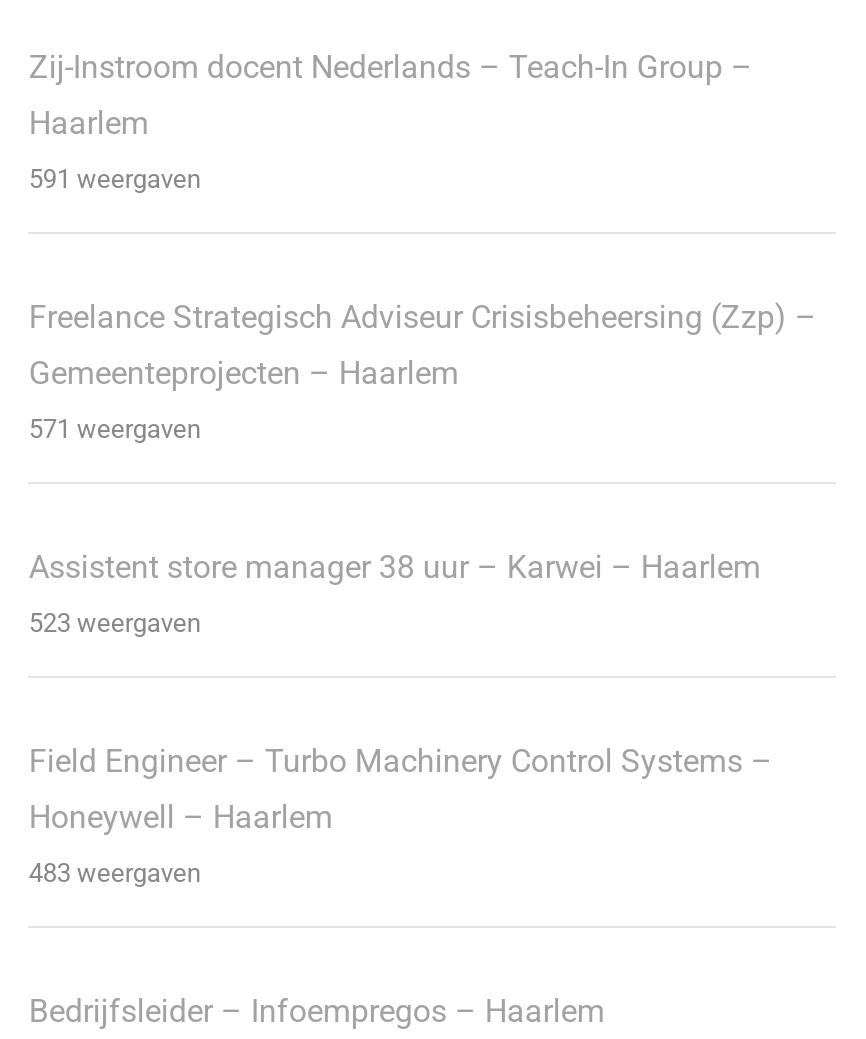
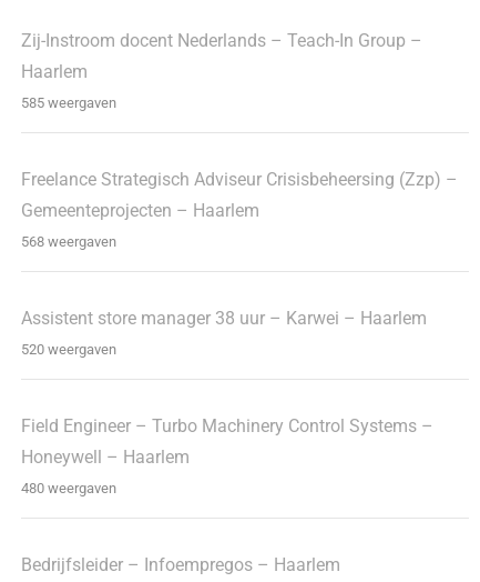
[29,164,201,194] 591 weergaven -> [22,95,117,112] 585 weergaven
[29,414,201,444] 571 weergaven -> [22,234,117,250] 568 weergaven
[29,608,201,638] 523 weergaven -> [22,341,117,358] 520 weergaven
[29,858,201,888] 483 weergaven -> [22,480,117,497] 480 weergaven

